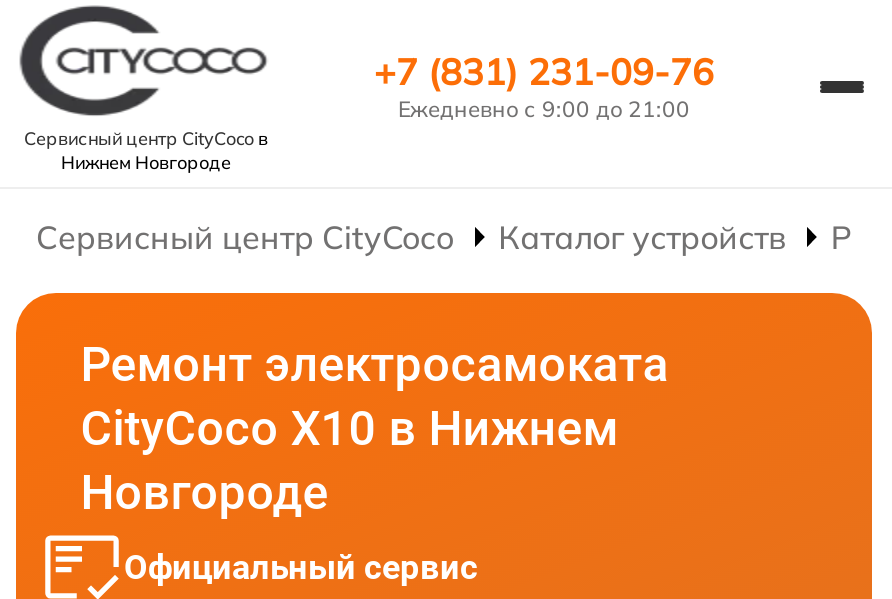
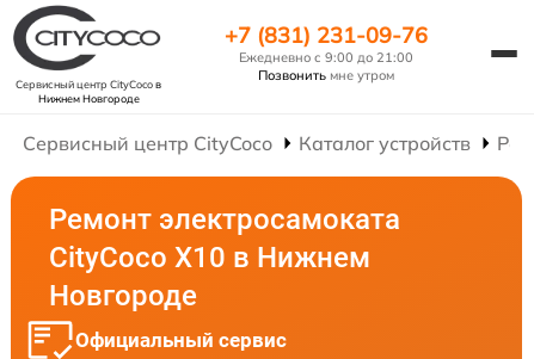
none -> [258,67,394,83] Позвонить мне утром

